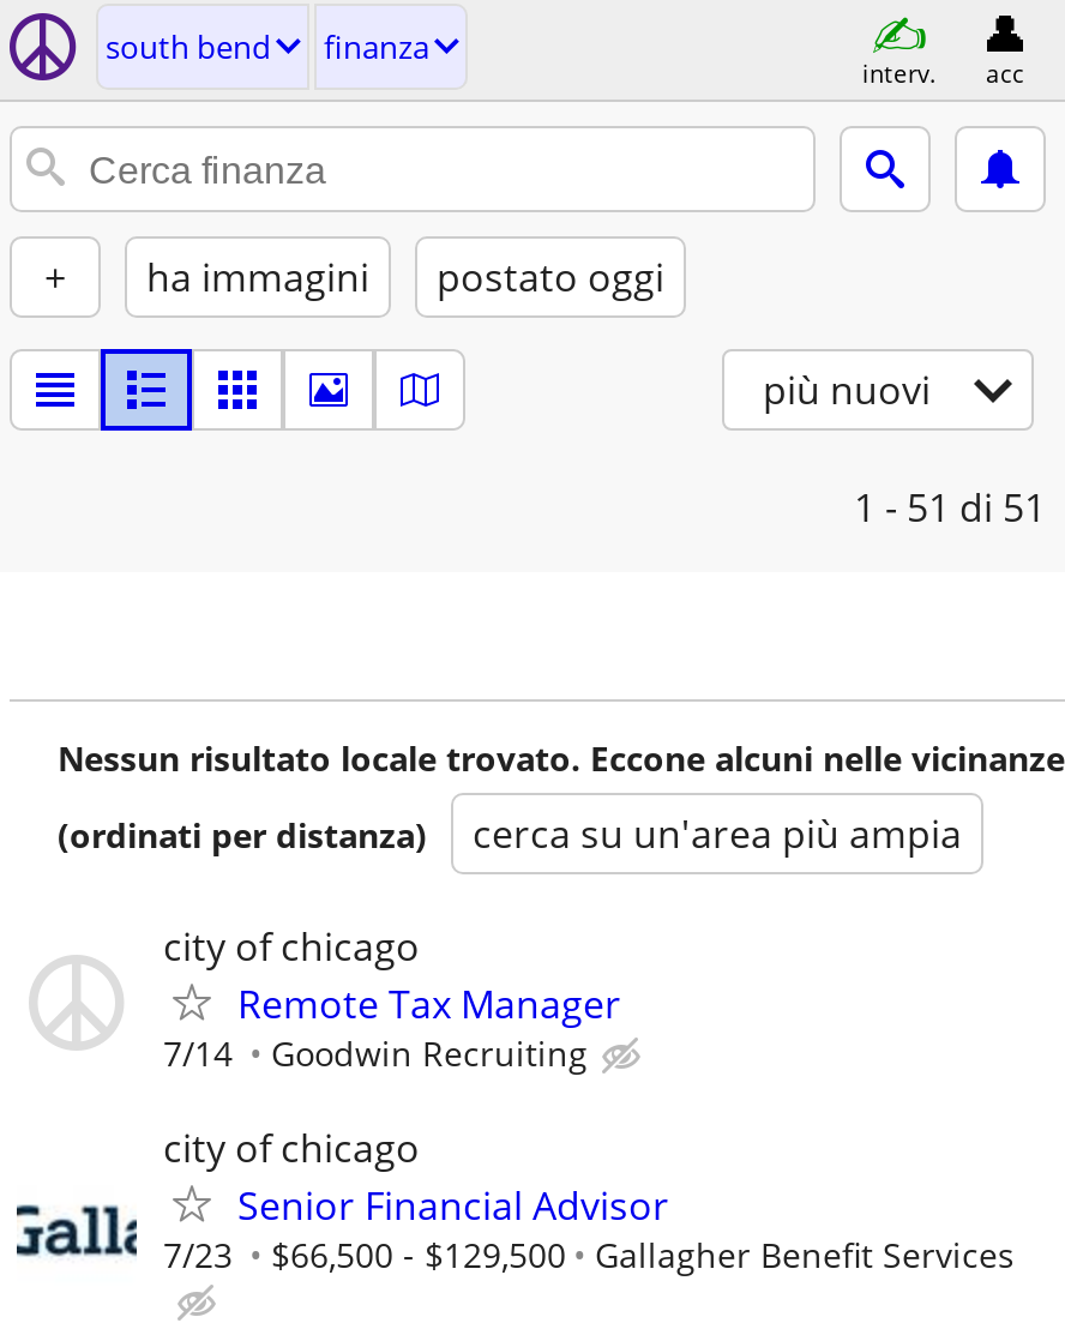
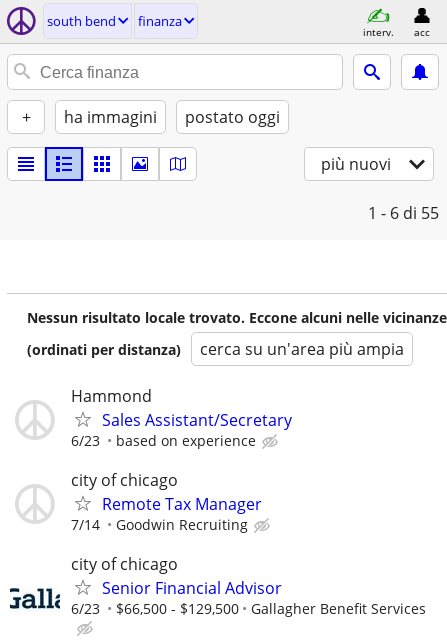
[854,481,1046,534] 1 - 51 di 51 -> [368,202,439,224] 1 - 6 di 55
none -> [71,385,292,450] Hammond | Sales Assistant/Secretary | 6/23 | based on experience
[163,1232,1015,1278] 7/23 $66,500 - $129,500 Gallagher Benefit Services -> [71,599,426,618] 6/23 $66,500 - $129,500 Gallagher Benefit Services

